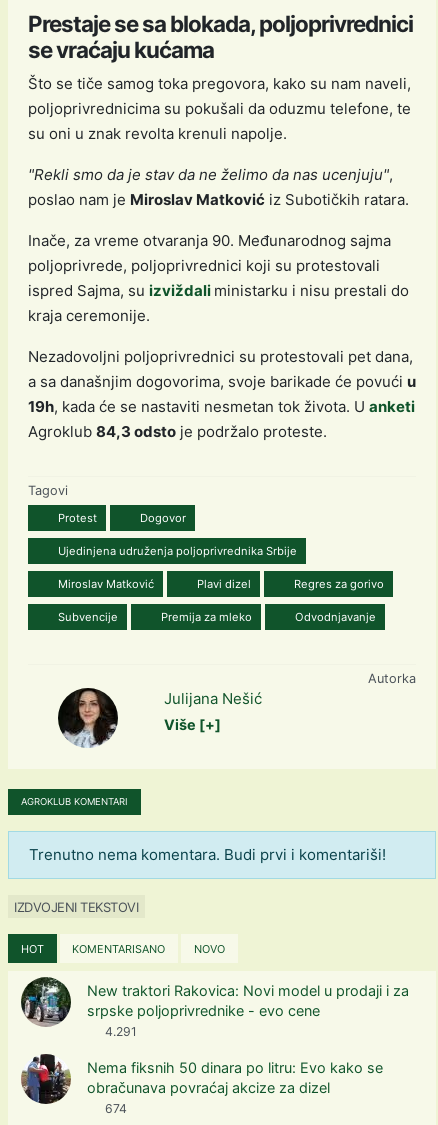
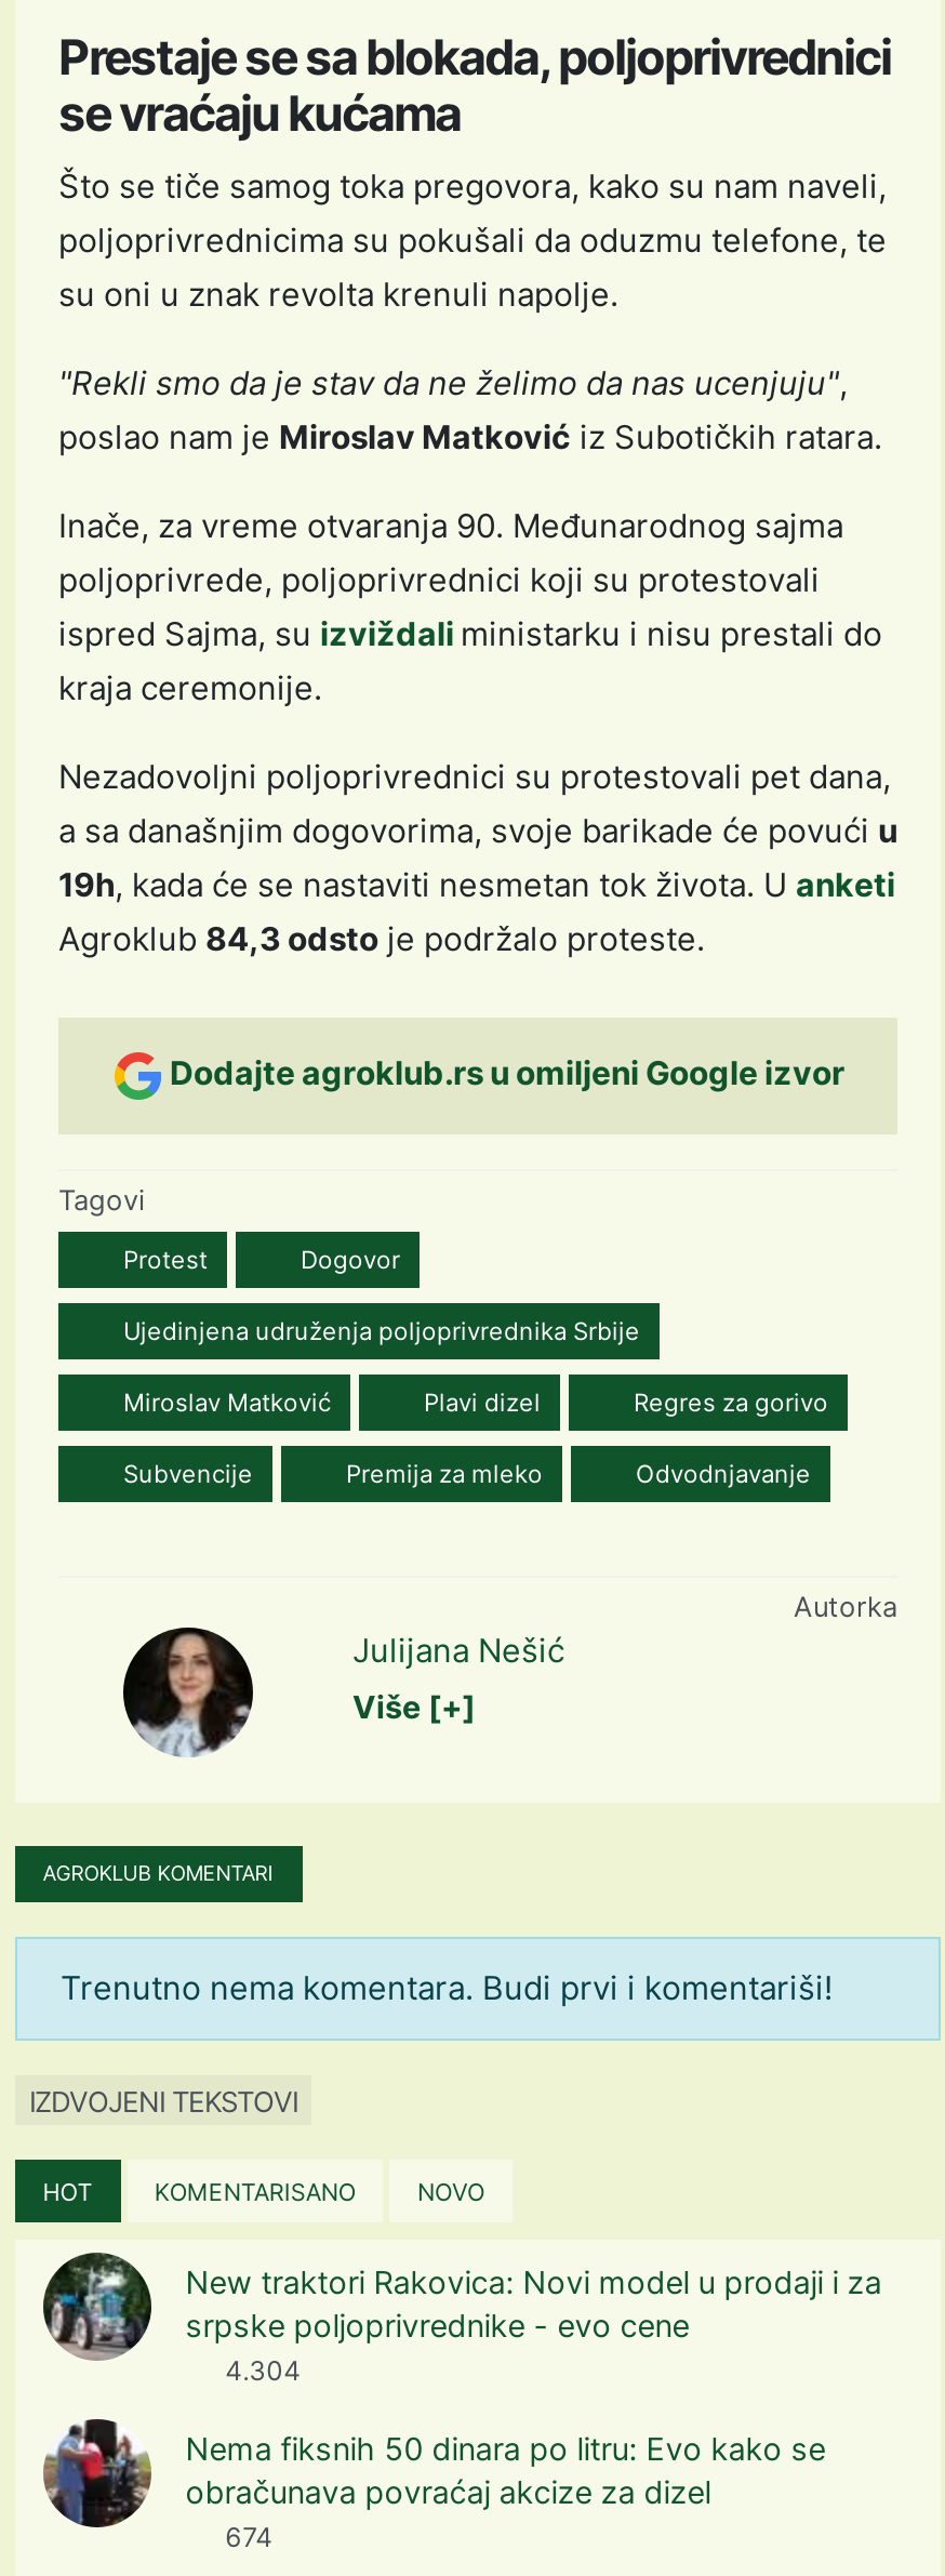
none -> [170,1052,844,1093] Dodajte agroklub.rs u omiljeni Google izvor
[102,1024,137,1039] 4.291 -> [219,2354,301,2387] 4.304

